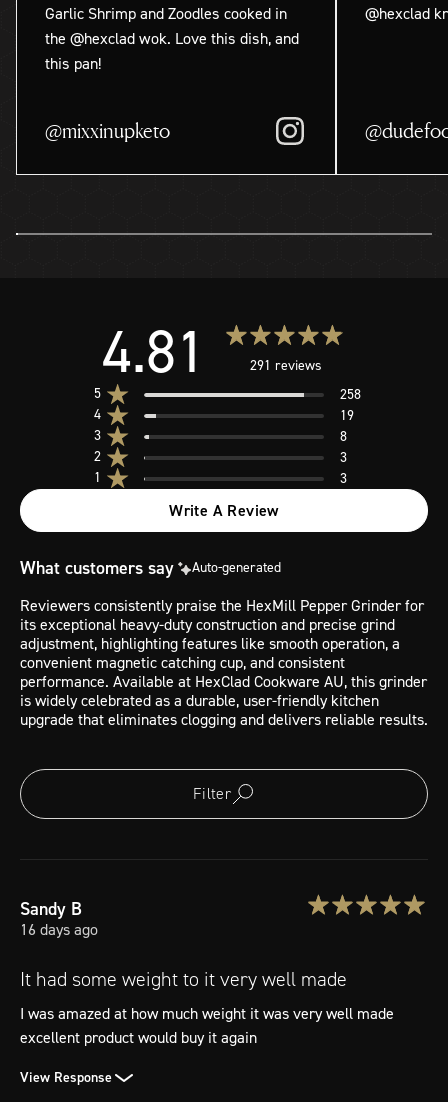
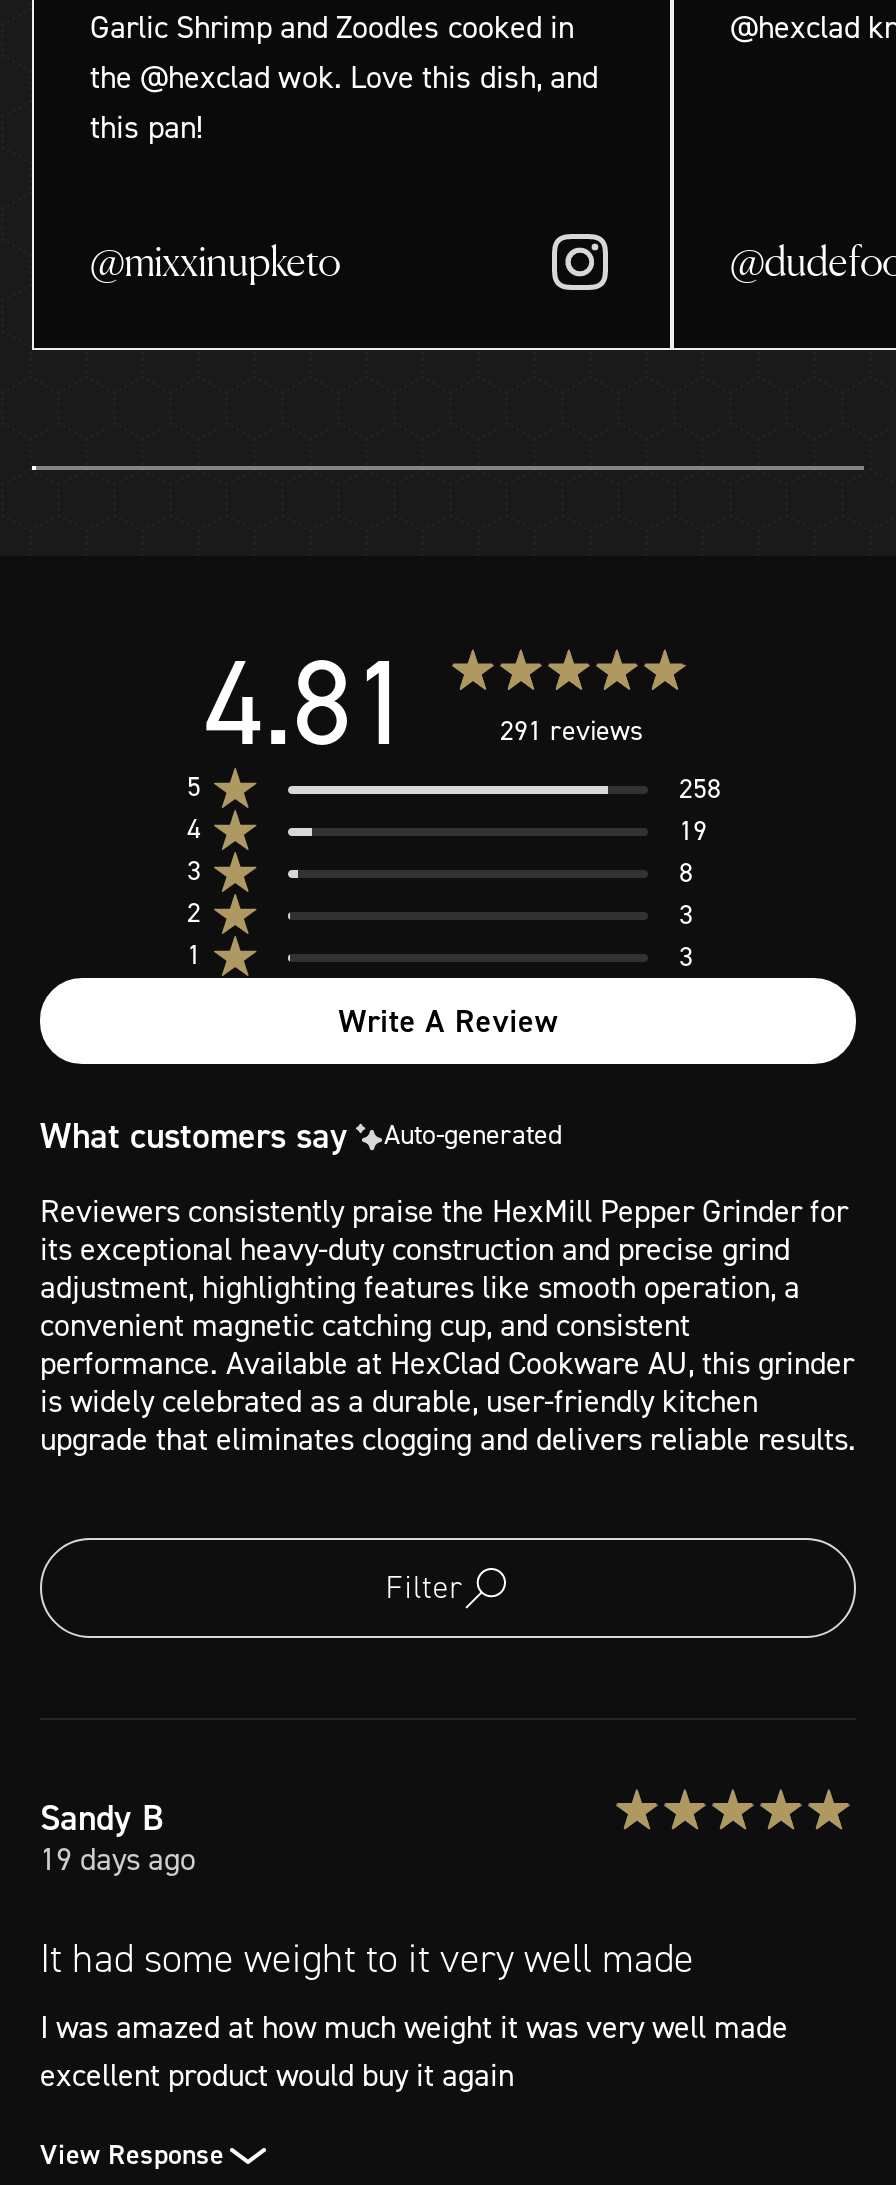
[20,919,98,940] 16 days ago -> [40,1838,196,1880] 19 days ago

